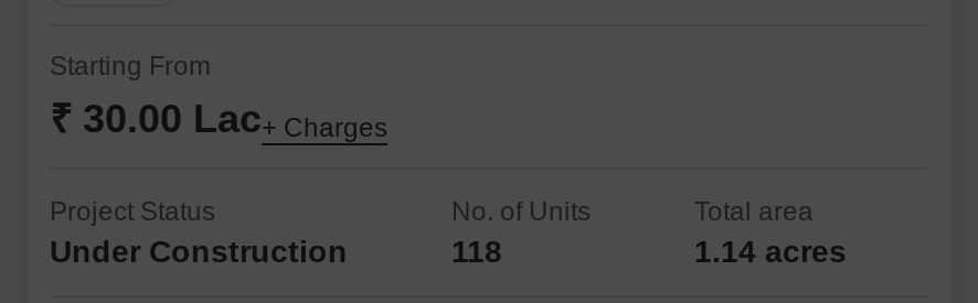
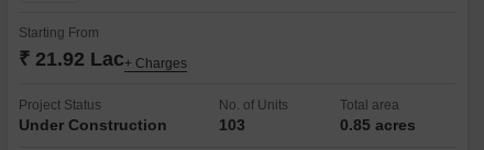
[50,97,387,143] ₹ 30.00 Lac+ Charges -> [19,48,187,71] ₹ 21.92 Lac+ Charges
[451,234,502,269] 118 -> [219,116,245,134] 103
[694,234,847,269] 1.14 acres -> [340,116,416,134] 0.85 acres

